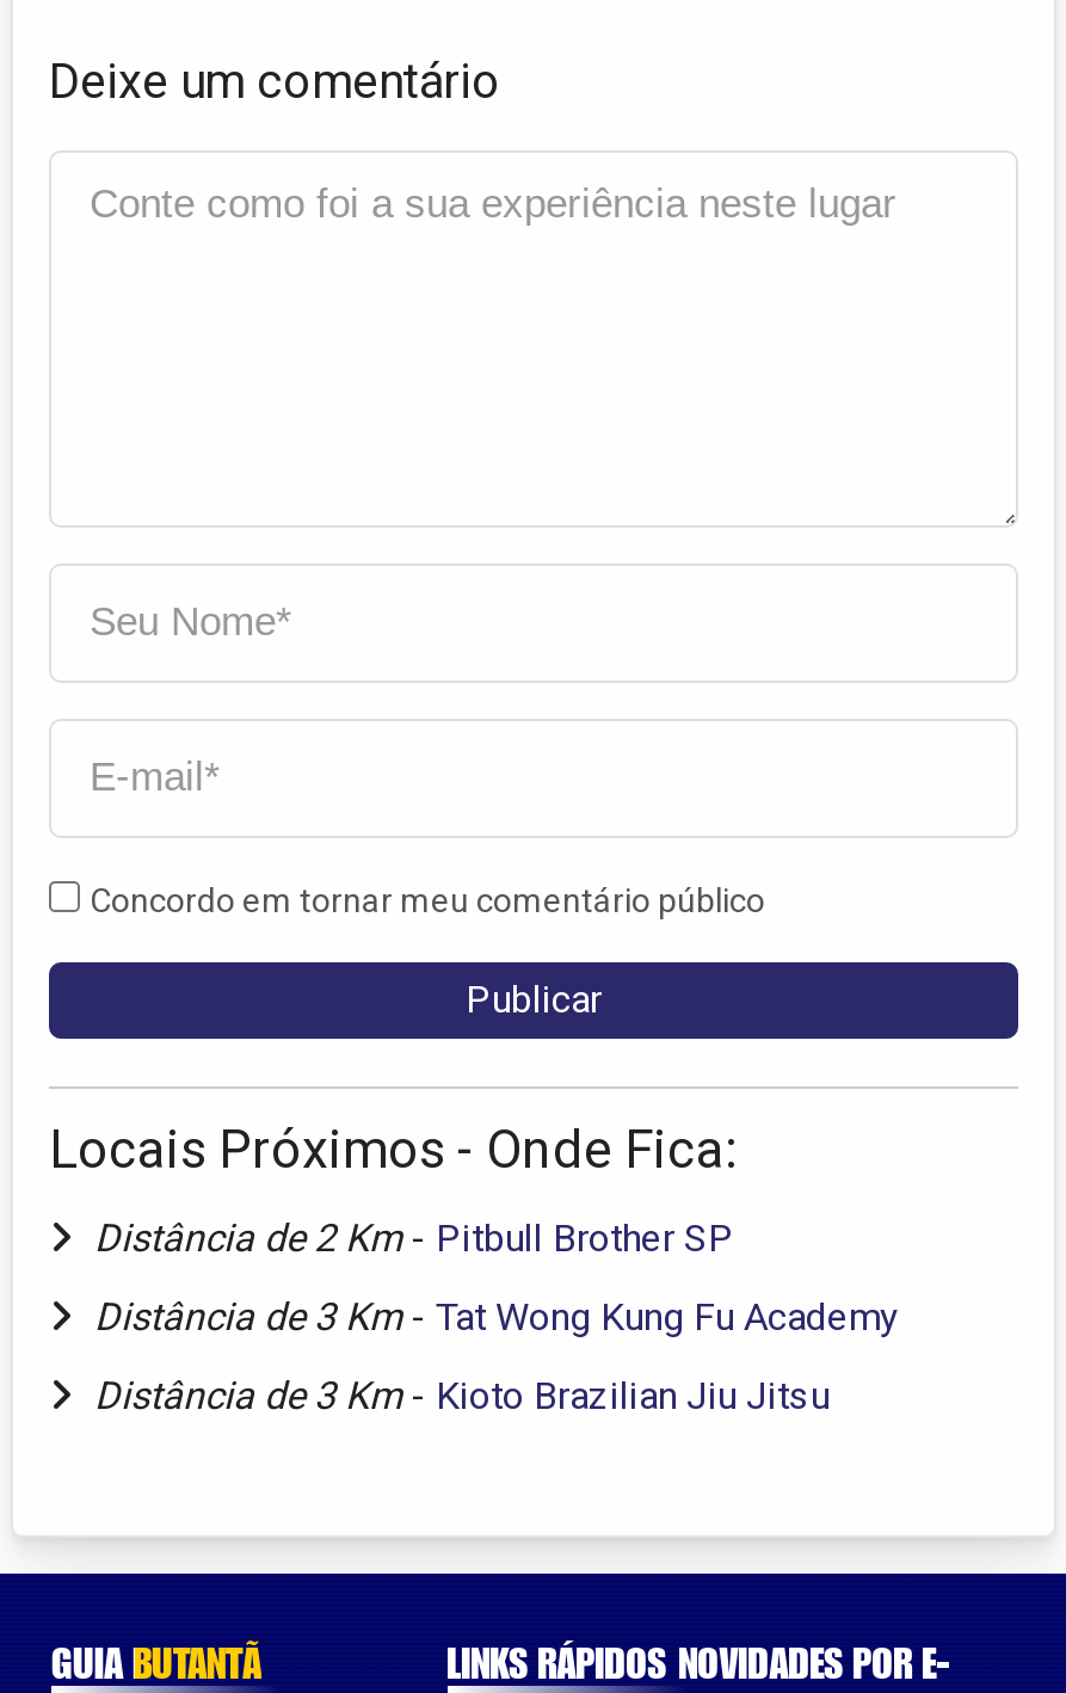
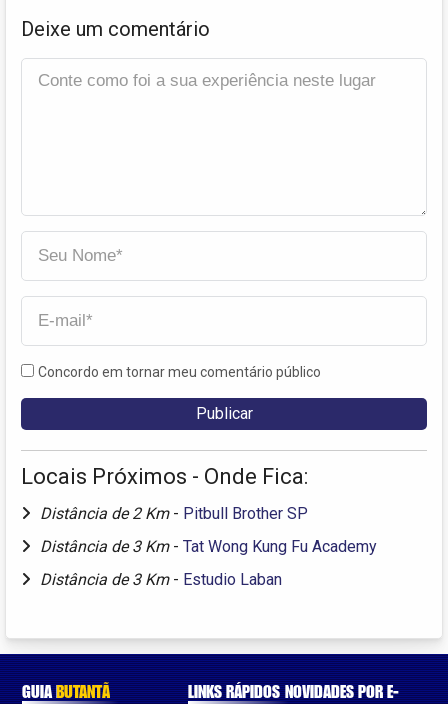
[94,1372,830,1417] Distância de 3 Km - Kioto Brazilian Jiu Jitsu -> [40,570,282,589] Distância de 3 Km - Estudio Laban

